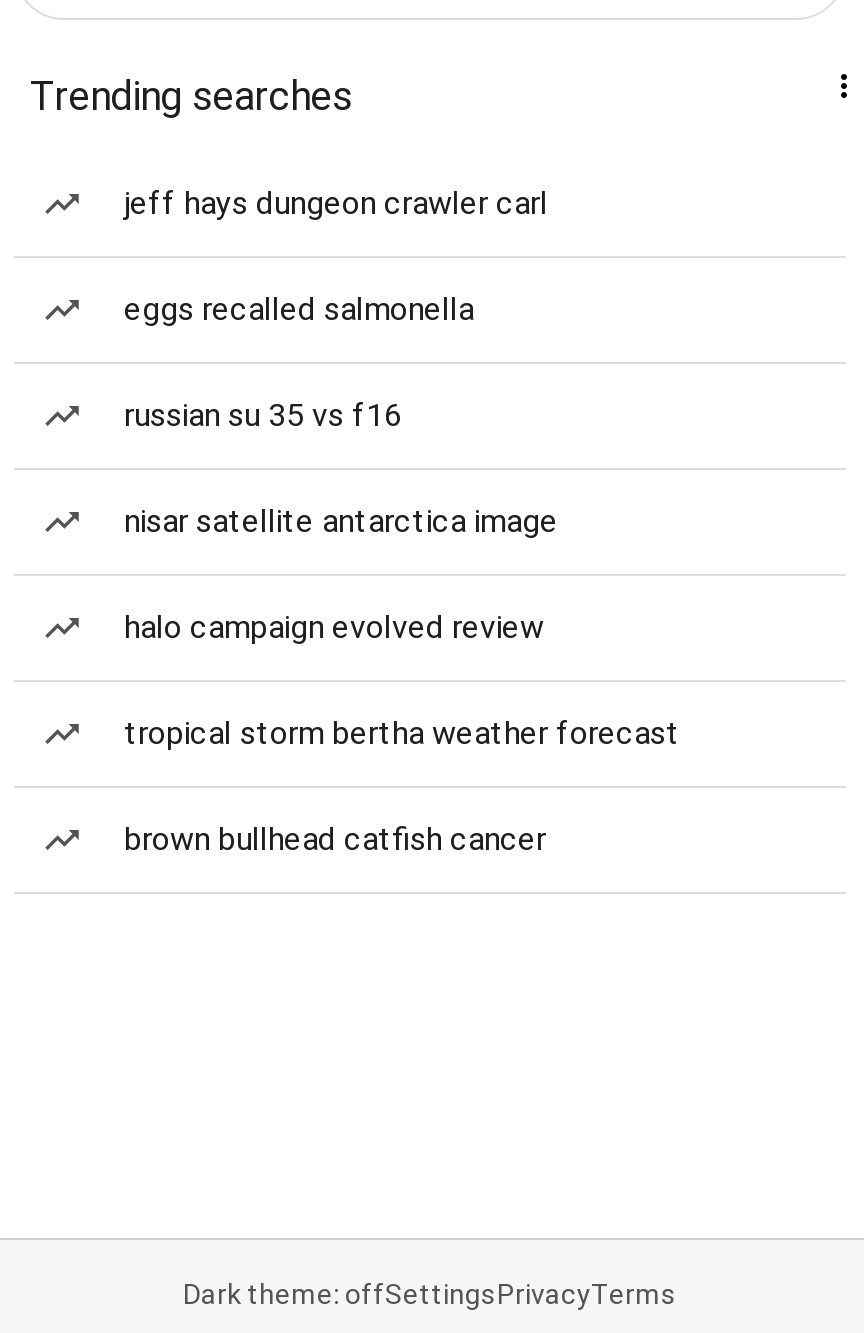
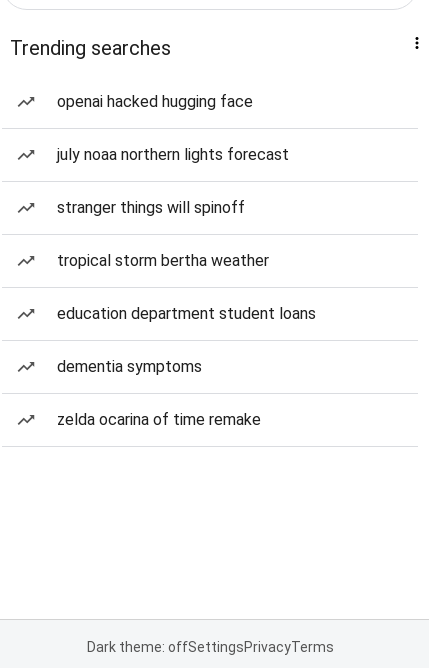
[124,184,548,222] jeff hays dungeon crawler carl -> [57,92,253,111] openai hacked hugging face
[124,290,474,328] eggs recalled salmonella -> [57,145,289,164] july noaa northern lights forecast
[124,396,402,434] russian su 35 vs f16 -> [57,198,245,217] stranger things will spinoff
[124,502,558,540] nisar satellite antarctica image -> [57,251,269,270] tropical storm bertha weather
[124,608,544,646] halo campaign evolved review -> [57,304,316,323] education department student loans
[124,714,680,752] tropical storm bertha weather forecast -> [57,357,202,376] dementia symptoms
[124,820,546,858] brown bullhead catfish cancer -> [57,410,261,429] zelda ocarina of time remake

